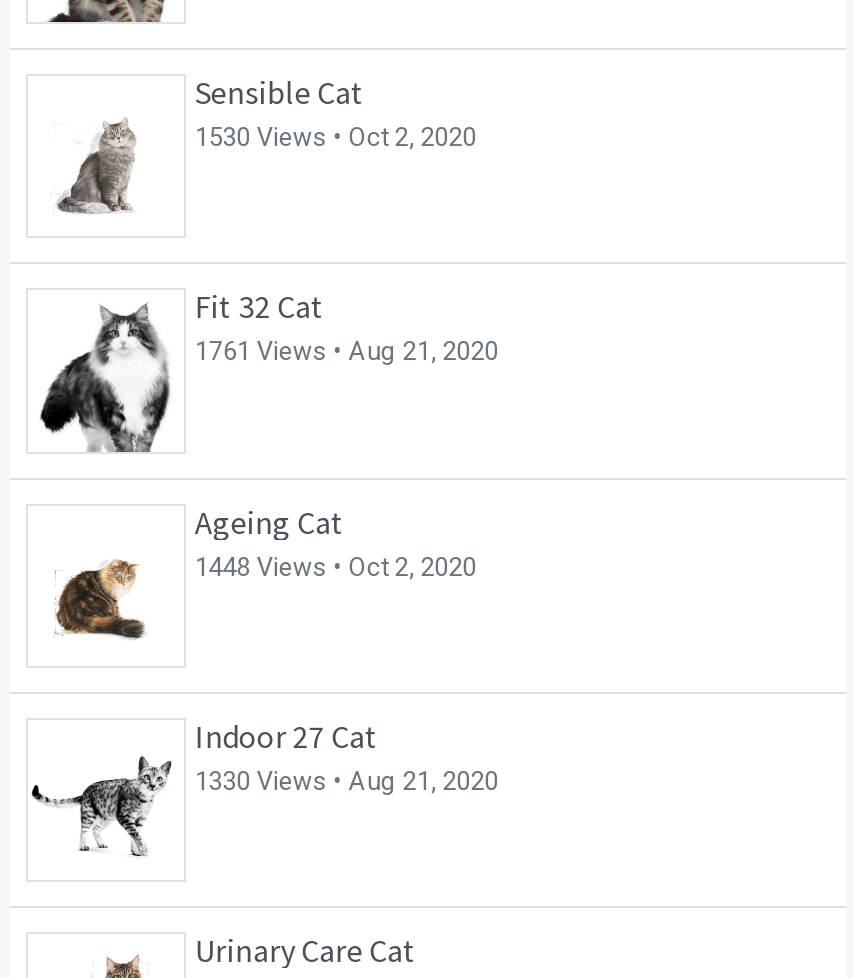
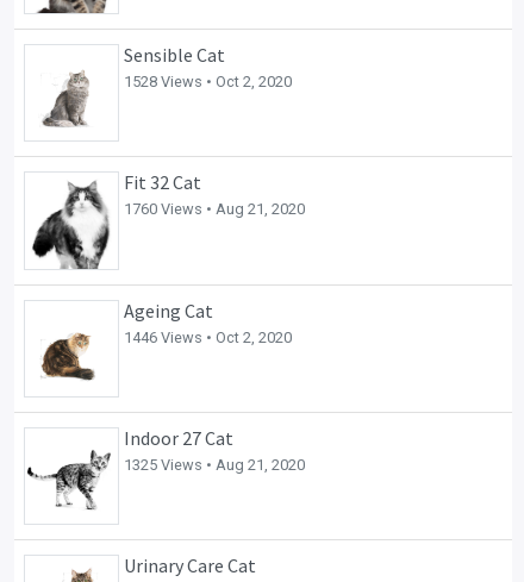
[195,121,477,151] 1530 Views • Oct 2, 2020 -> [124,72,292,90] 1528 Views • Oct 2, 2020
[195,336,499,366] 1761 Views • Aug 21, 2020 -> [124,200,305,218] 1760 Views • Aug 21, 2020
[195,551,477,581] 1448 Views • Oct 2, 2020 -> [124,328,292,346] 1446 Views • Oct 2, 2020
[195,766,499,796] 1330 Views • Aug 21, 2020 -> [124,456,305,474] 1325 Views • Aug 21, 2020

